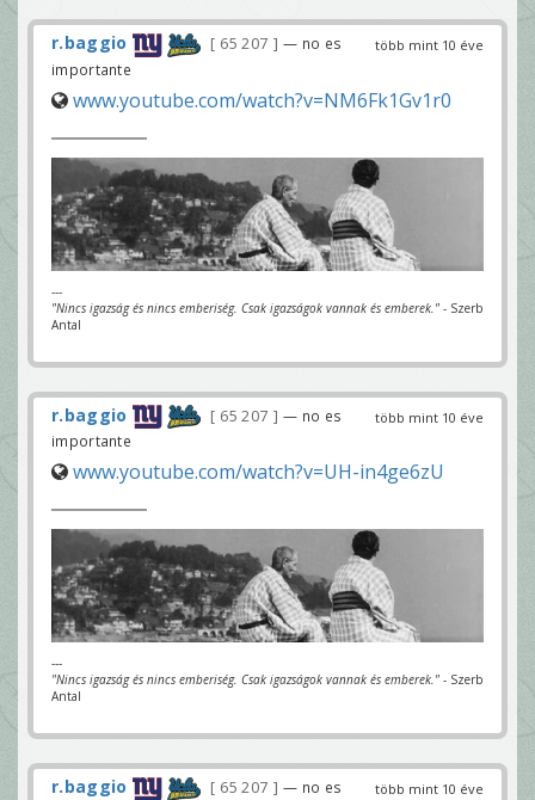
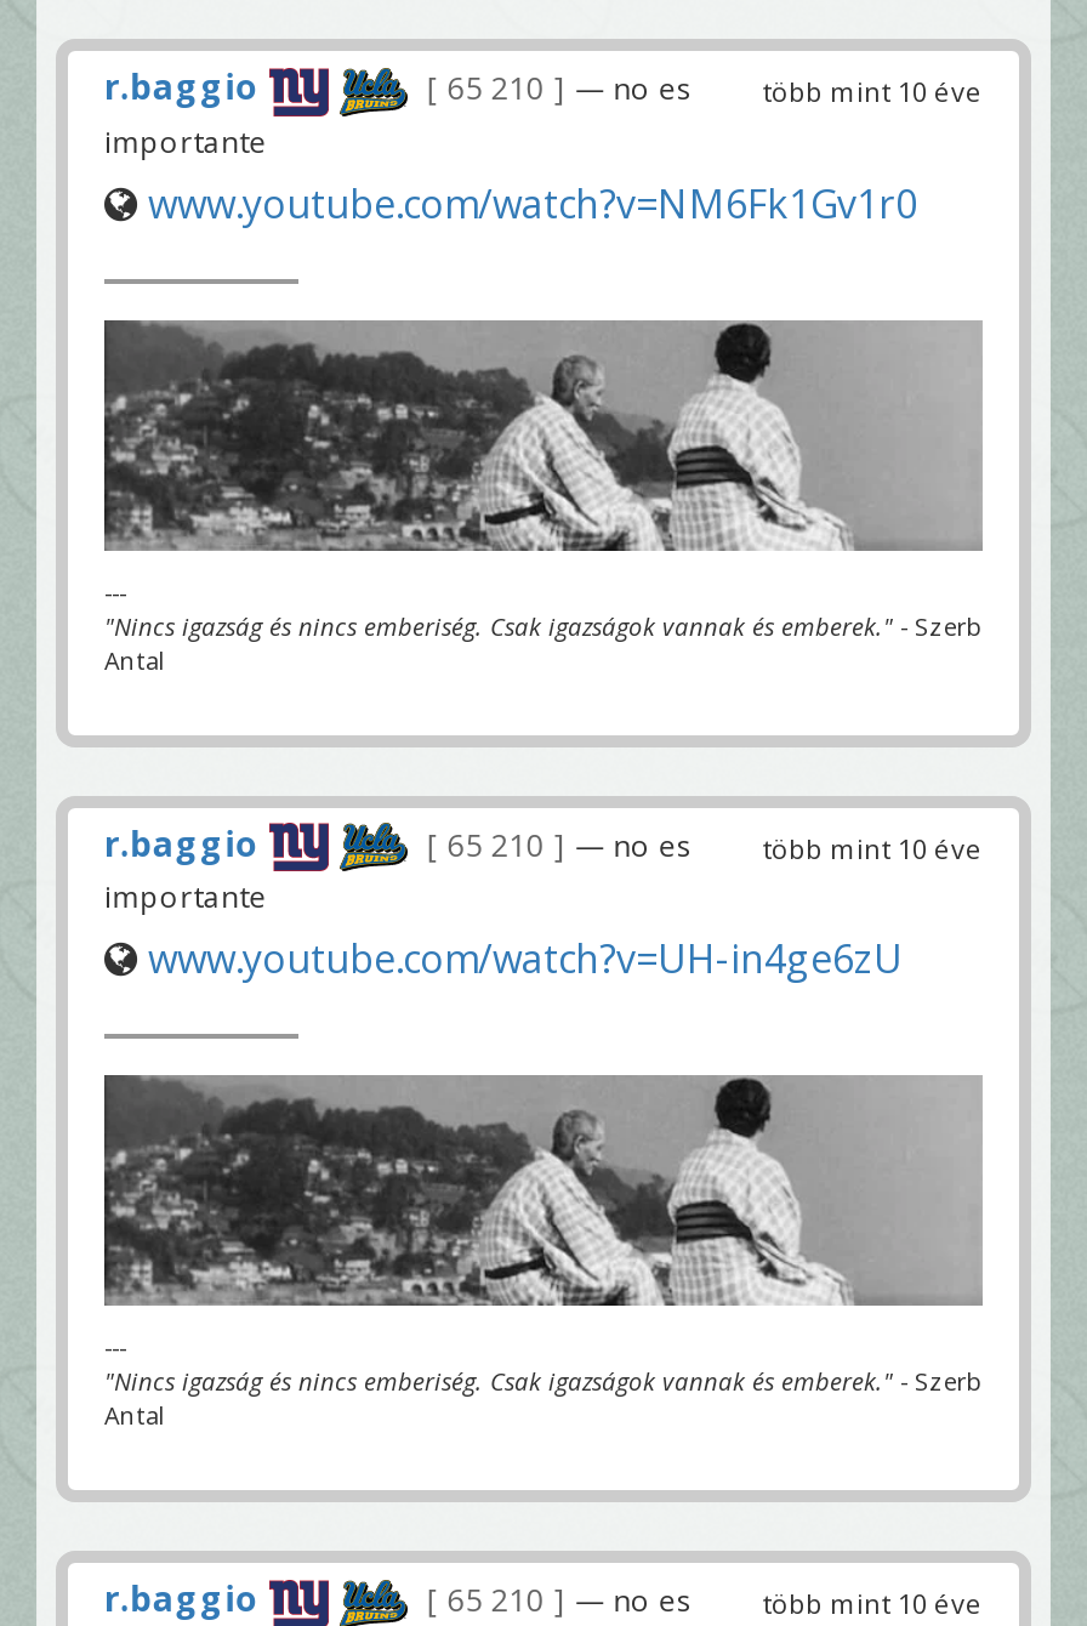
[216,34,484,54] 65 207 — no es több mint 10 éve -> [439,68,983,110] 65 210 — no es több mint 10 éve
[216,406,484,426] 65 207 — no es több mint 10 éve -> [439,825,983,866] 65 210 — no es több mint 10 éve
[216,778,484,798] 65 207 — no es több mint 10 éve -> [439,1581,983,1622] 65 210 — no es több mint 10 éve

